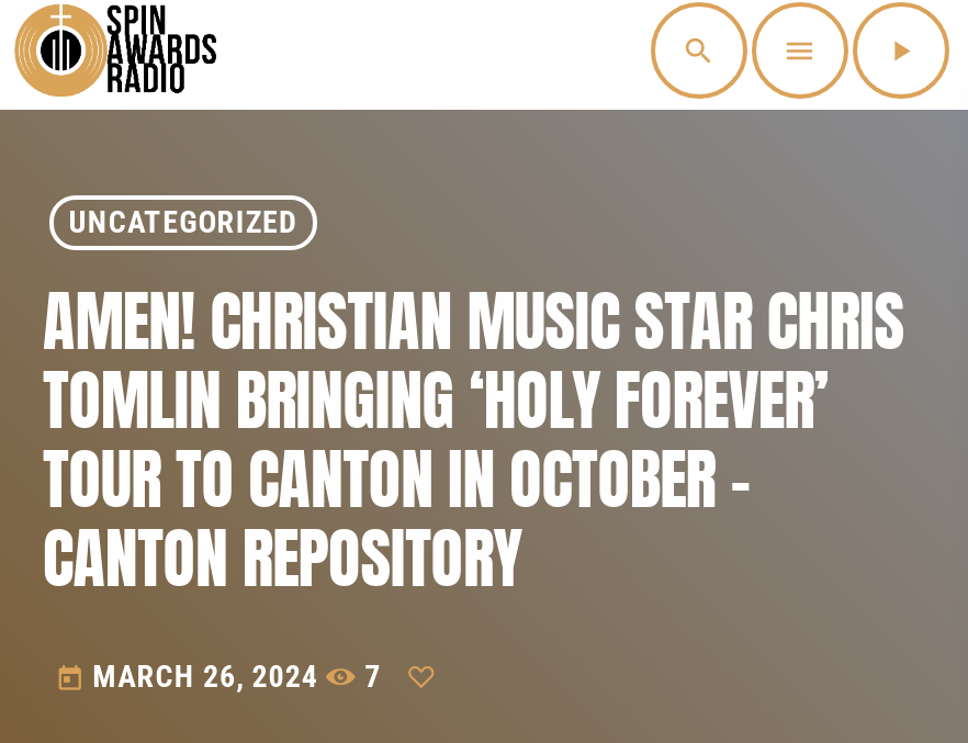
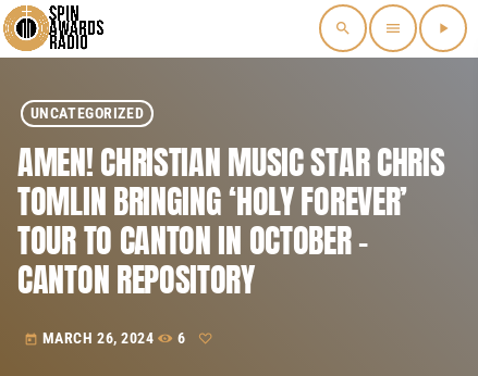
[365,658,389,693] 7 -> [177,329,189,346] 6

